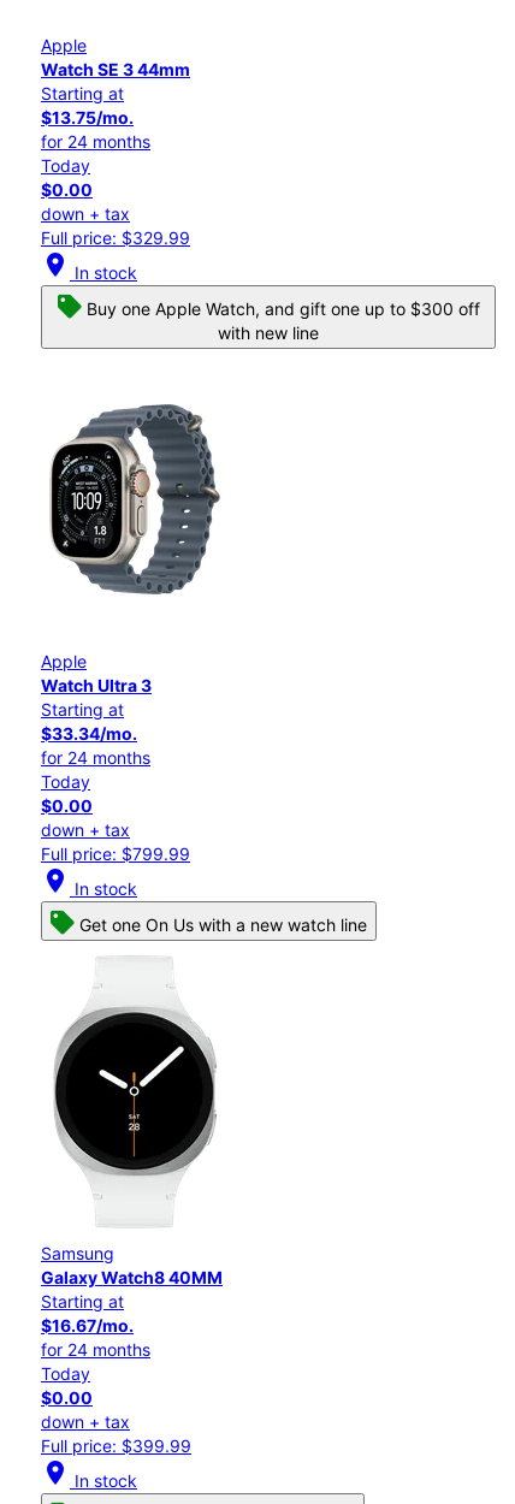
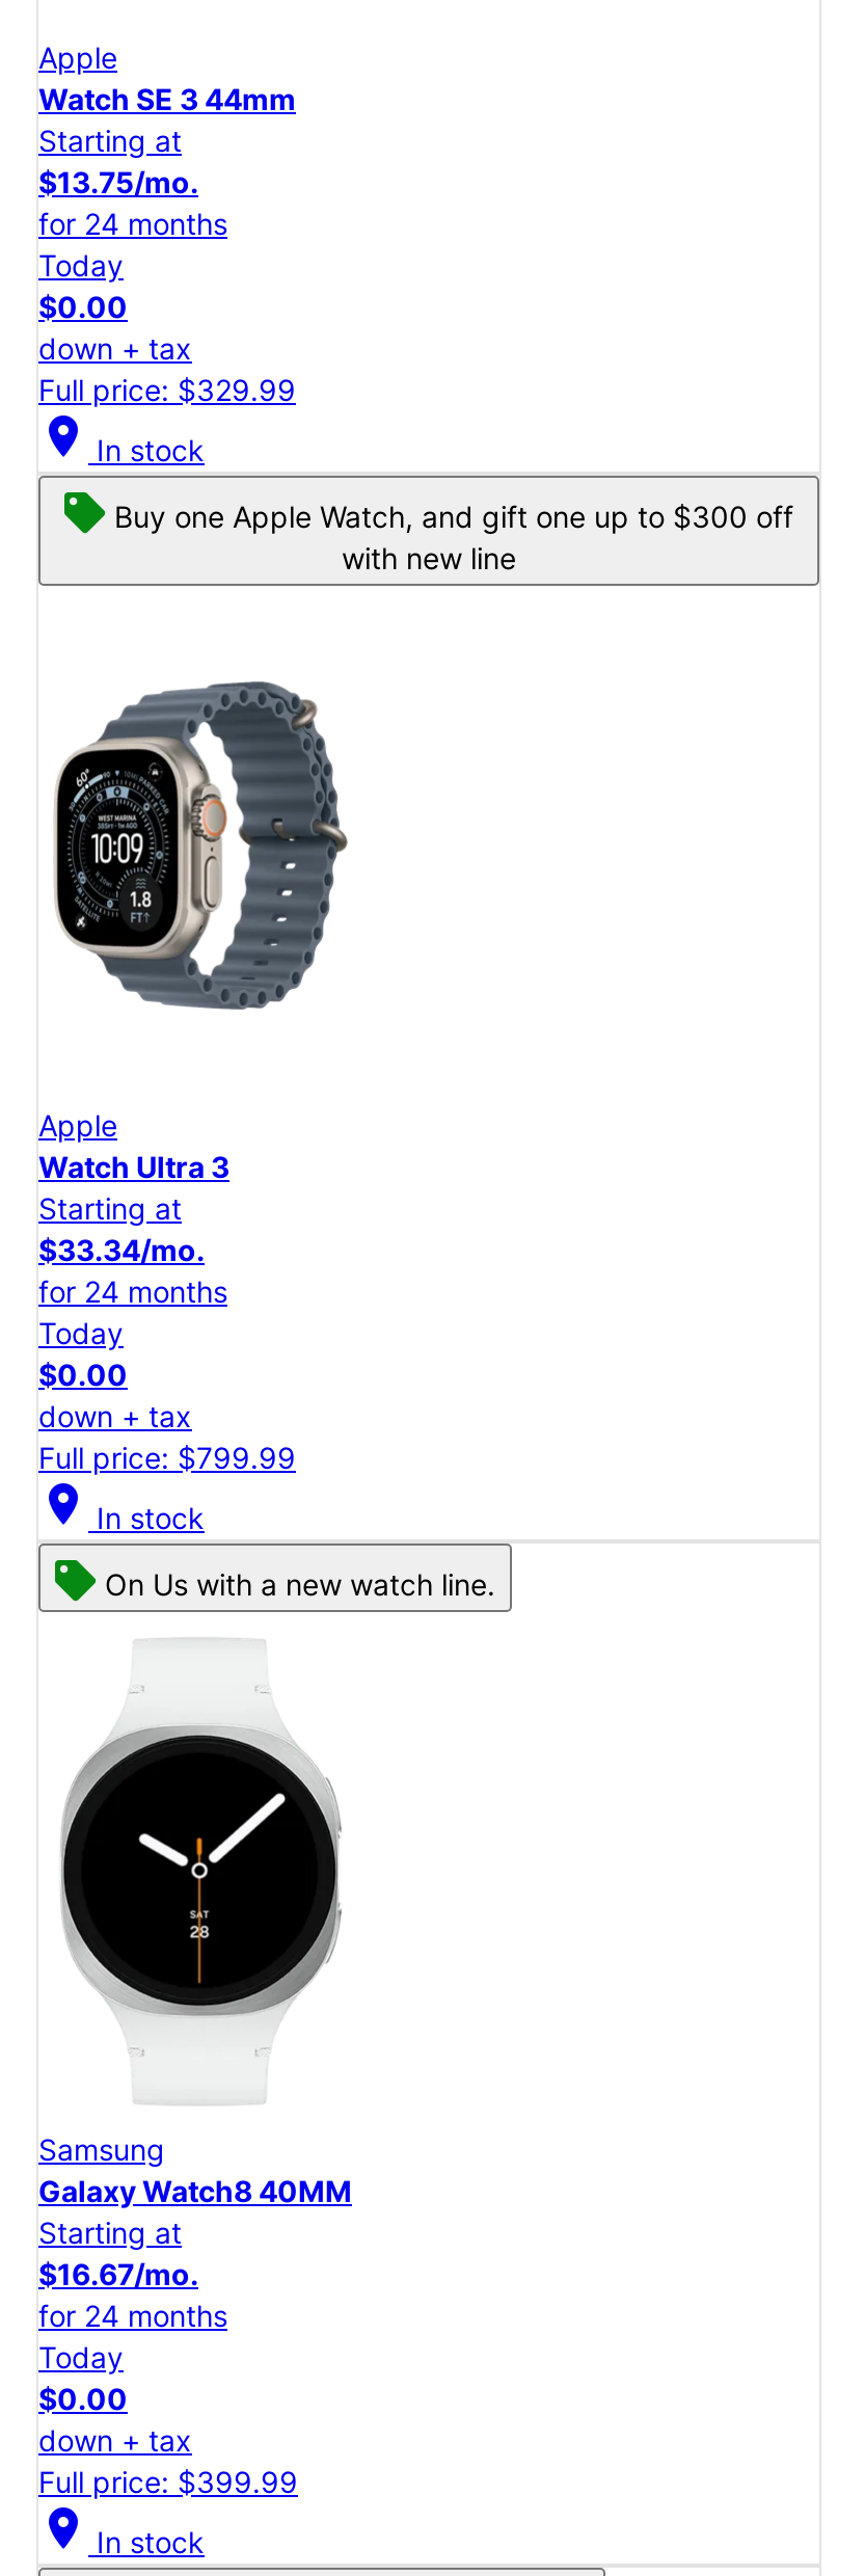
[79,915,367,935] Get one On Us with a new watch line -> [105,1566,495,1601] On Us with a new watch line.

